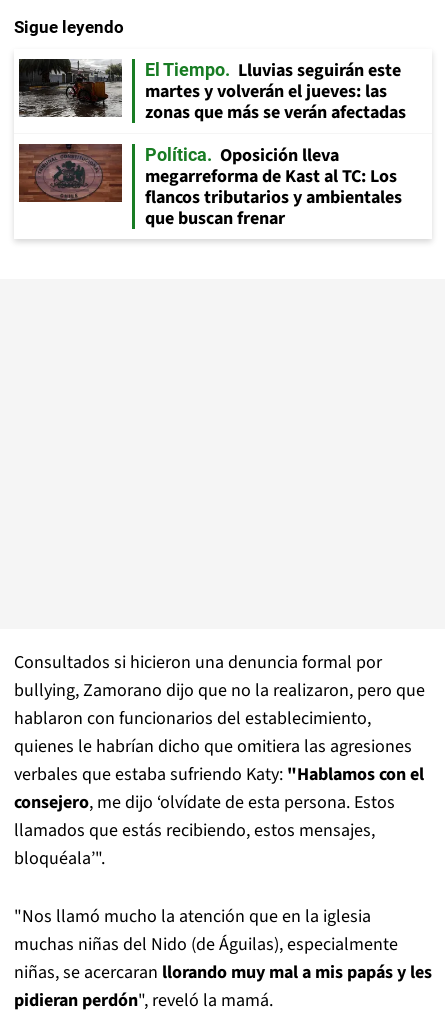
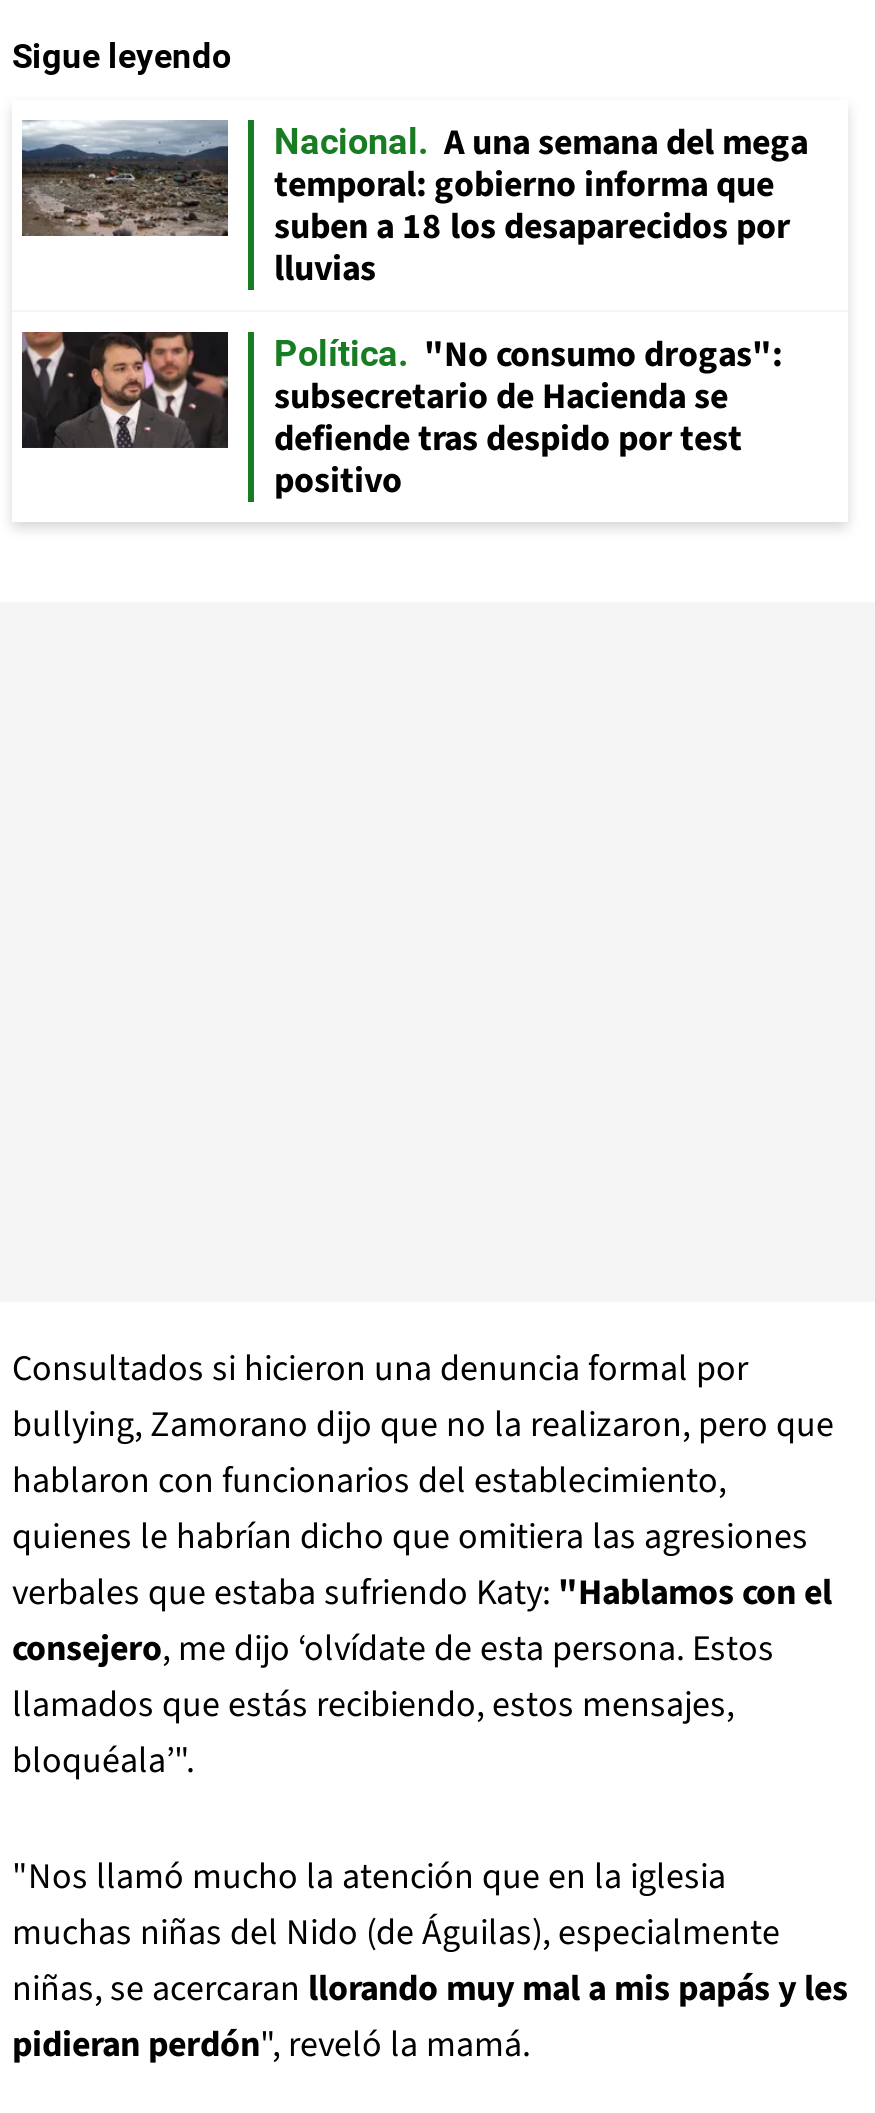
[19,58,406,125] [image] | El Tiempo | Lluvias seguirán este | martes y volverán el jueves: las | zonas que más se verán afectadas -> [20,118,808,294] [image] | Nacional | A una semana del mega | temporal: gobierno informa que | suben a 18 los desaparecidos por | lluvias
[18,143,402,231] [image] | Oposición lleva | megarreforma de Kast al TC: Los | flancos tributarios y ambientales | que buscan frenar -> [22,330,782,506] [image] | "No consumo drogas": | subsecretario de Hacienda se | defiende tras despido por test | positivo

